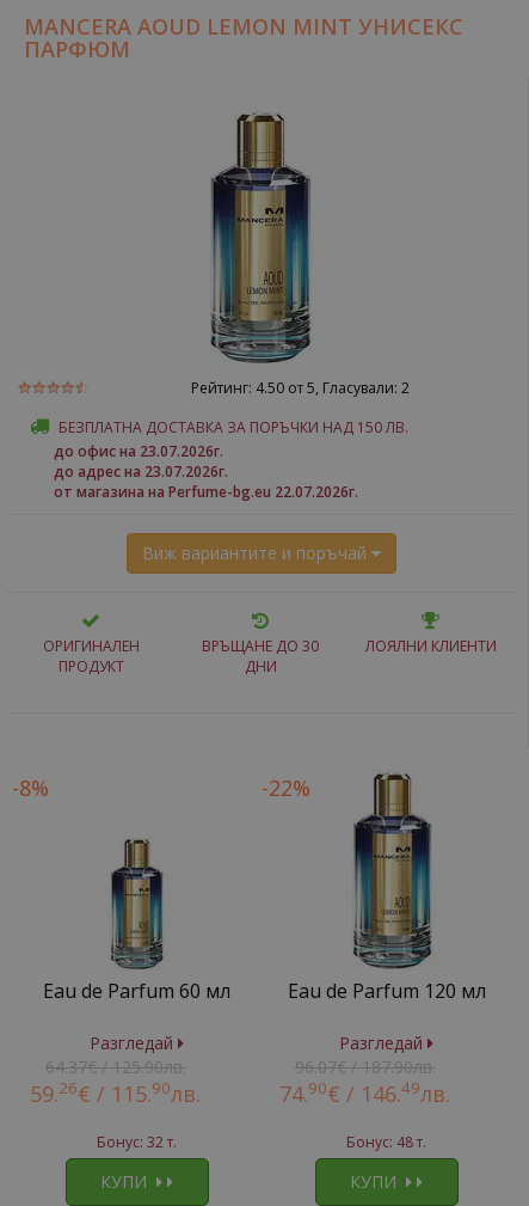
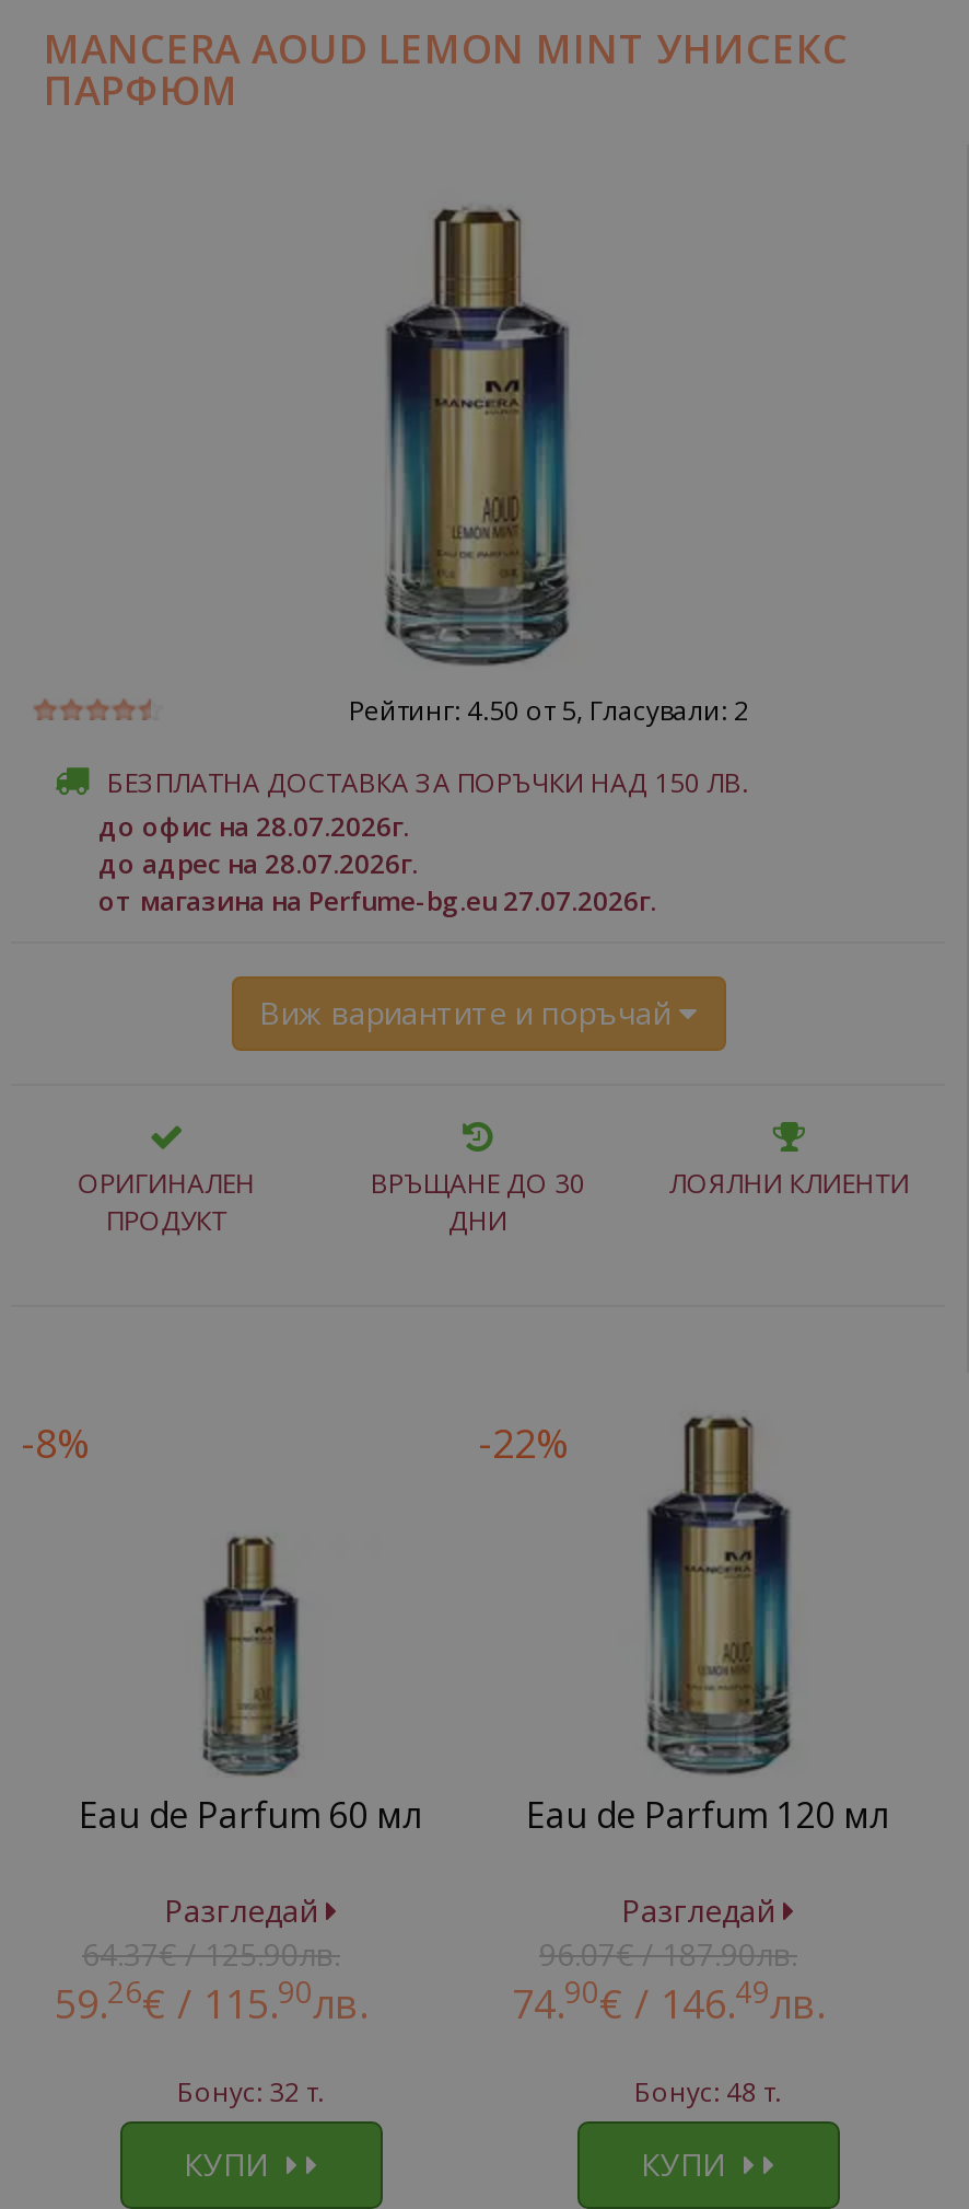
[54,441,223,461] до офис на 23.07.2026г. -> [98,808,409,845] до офис на 28.07.2026г.
[54,461,228,482] до адрес на 23.07.2026г. -> [98,845,418,882] до адрес на 28.07.2026г.
[54,482,358,502] от магазина на Perfume-bg.eu 22.07.2026г. -> [98,882,656,920] от магазина на Perfume-bg.eu 27.07.2026г.

